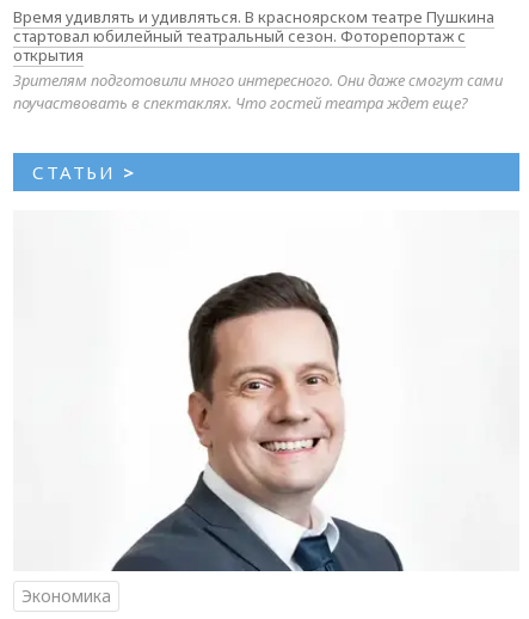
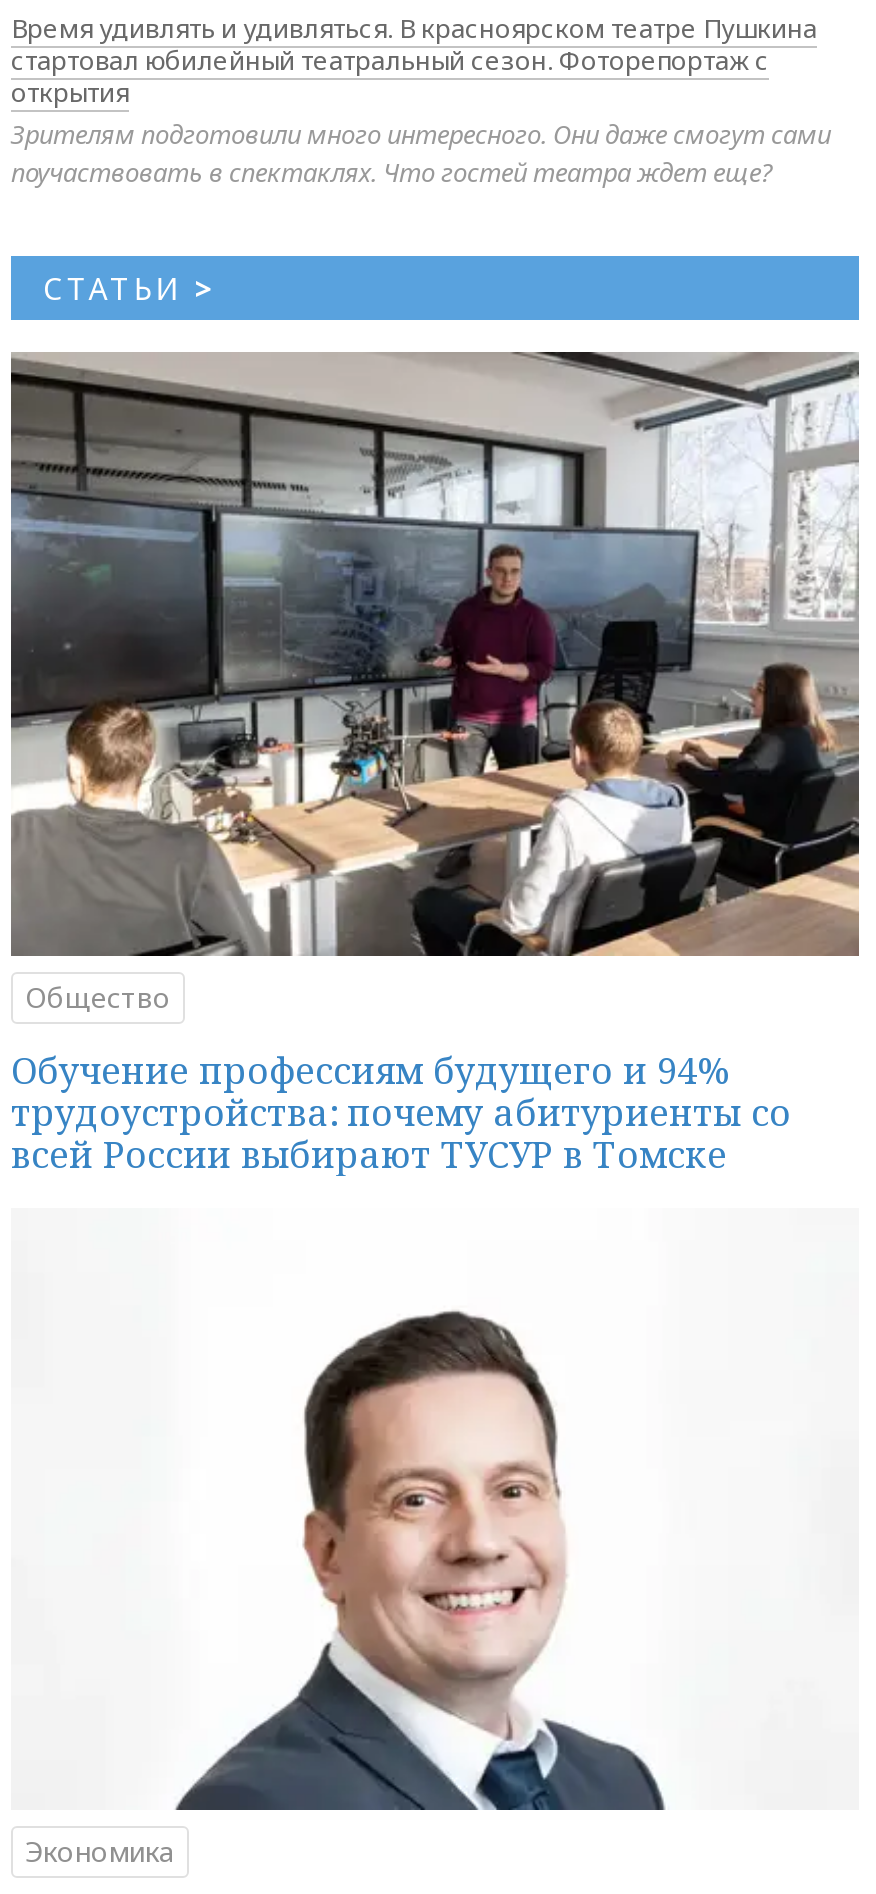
none -> [9,350,861,1178] [image] | Общество | Обучение профессиям будущего и 94% | трудоустройства: почему абитуриенты со | всей России выбирают ТУСУР в Томске

